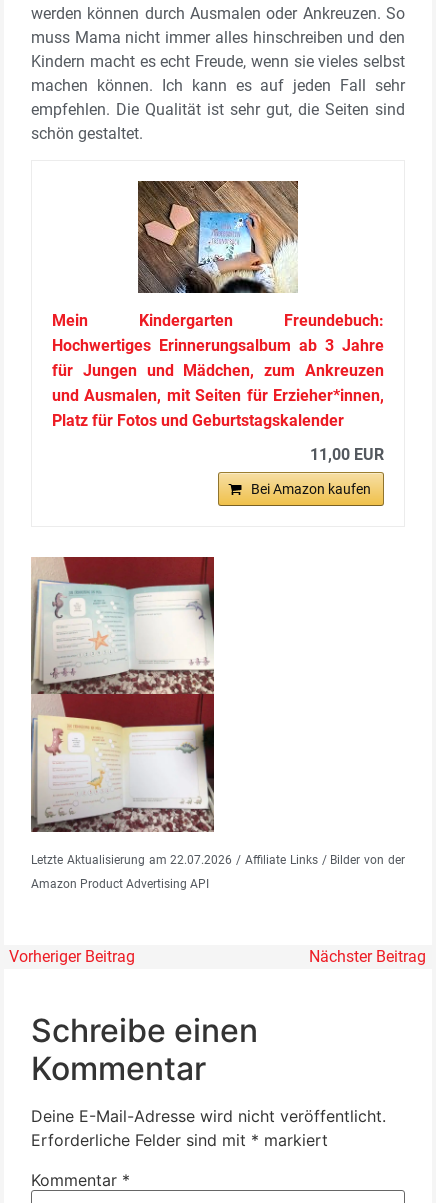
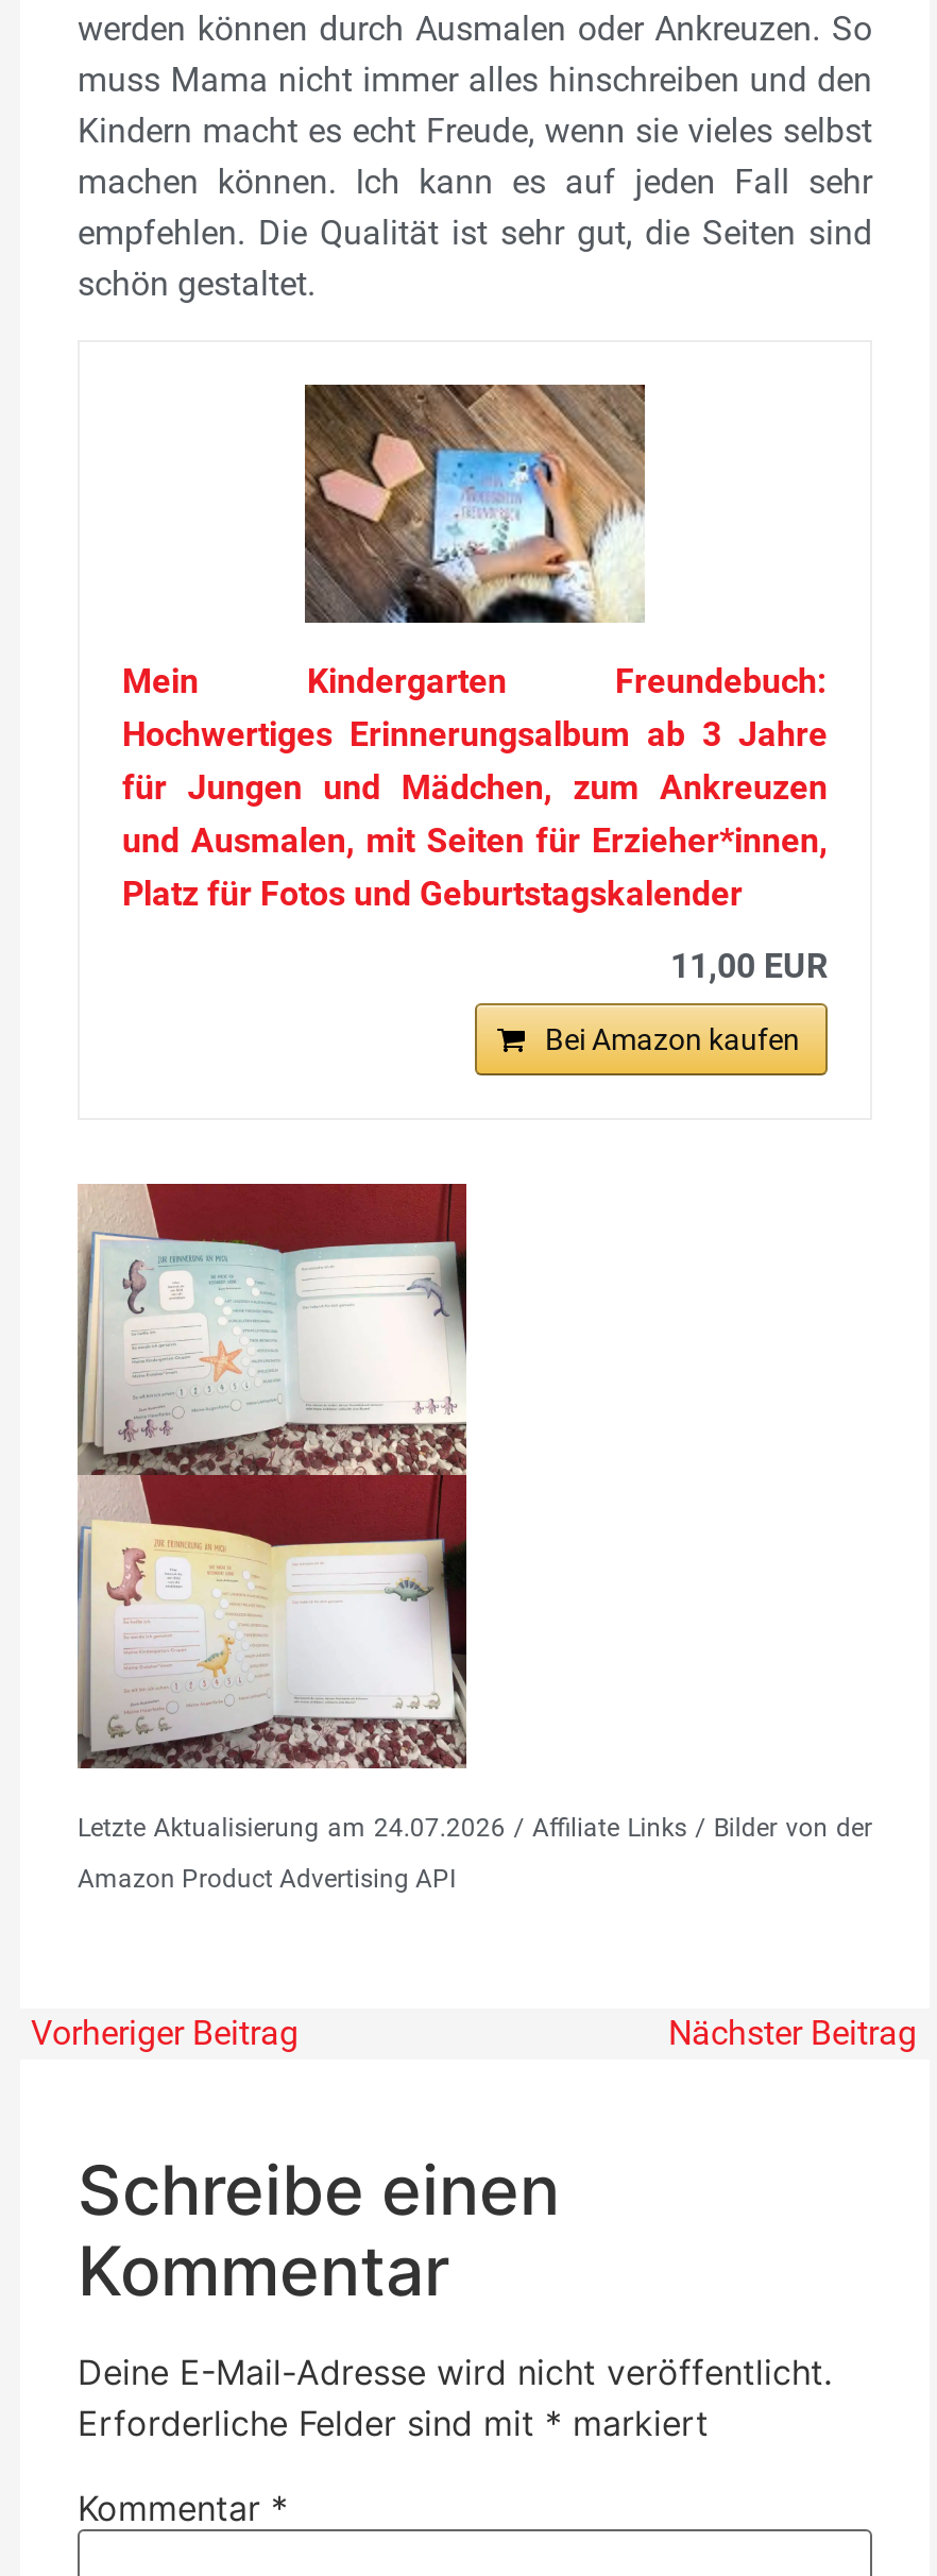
[31,852,405,866] Letzte Aktualisierung am 22.07.2026 / Affiliate Links / Bilder von der -> [78,1812,872,1842] Letzte Aktualisierung am 24.07.2026 / Affiliate Links / Bilder von der

